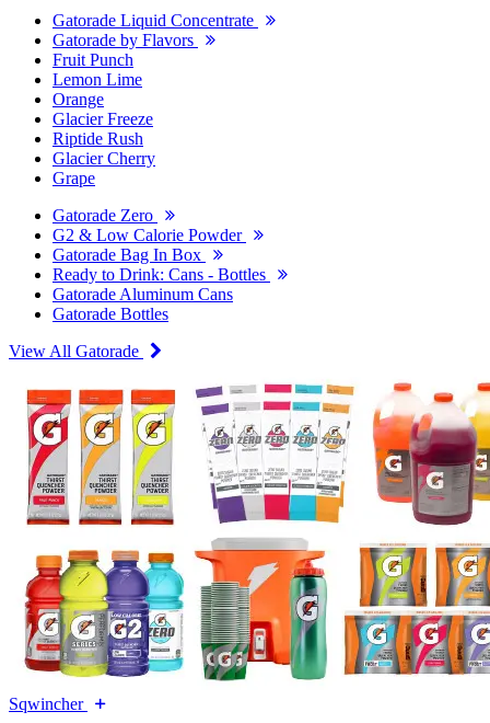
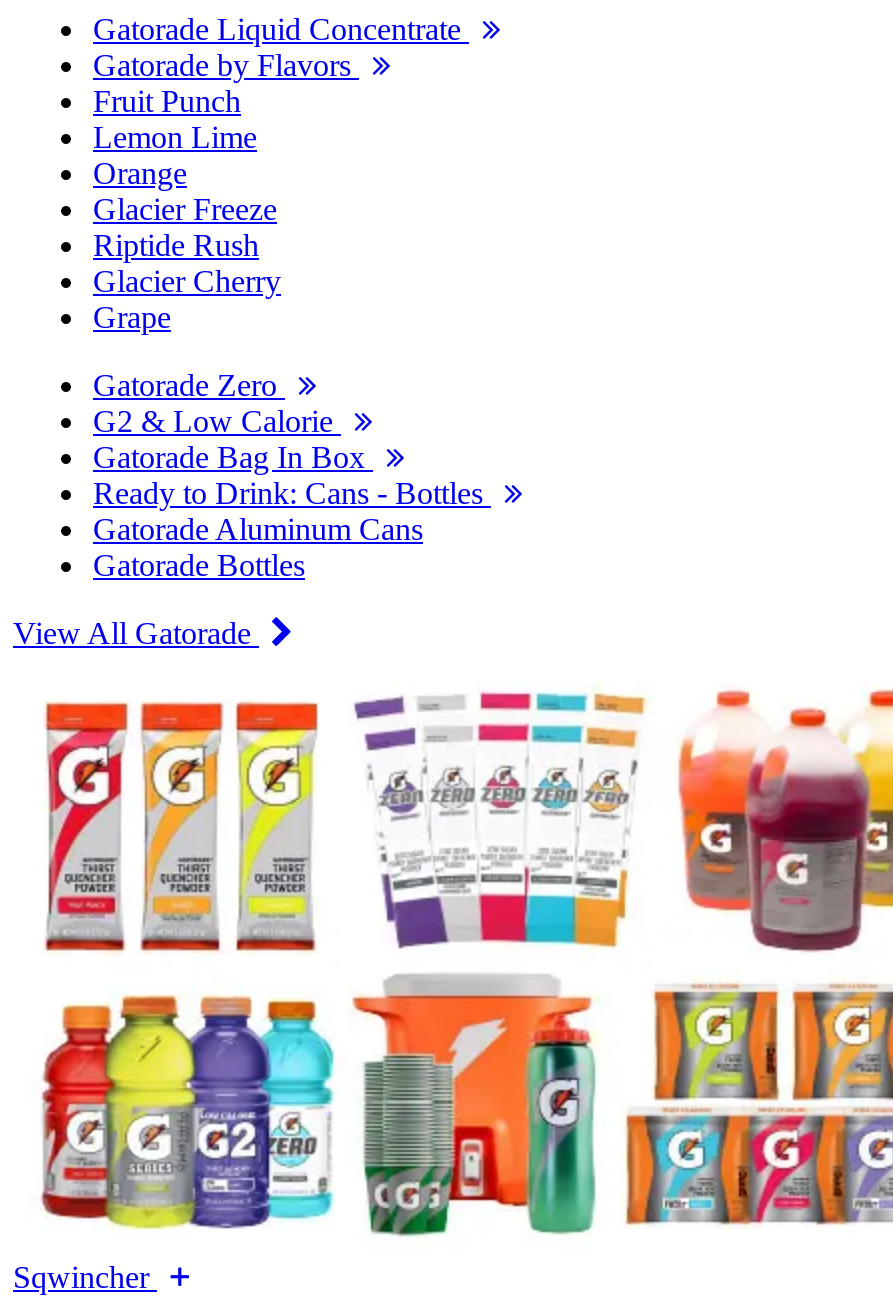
[52,226,246,245] G2 & Low Calorie Powder -> [93,405,341,439] G2 & Low Calorie

